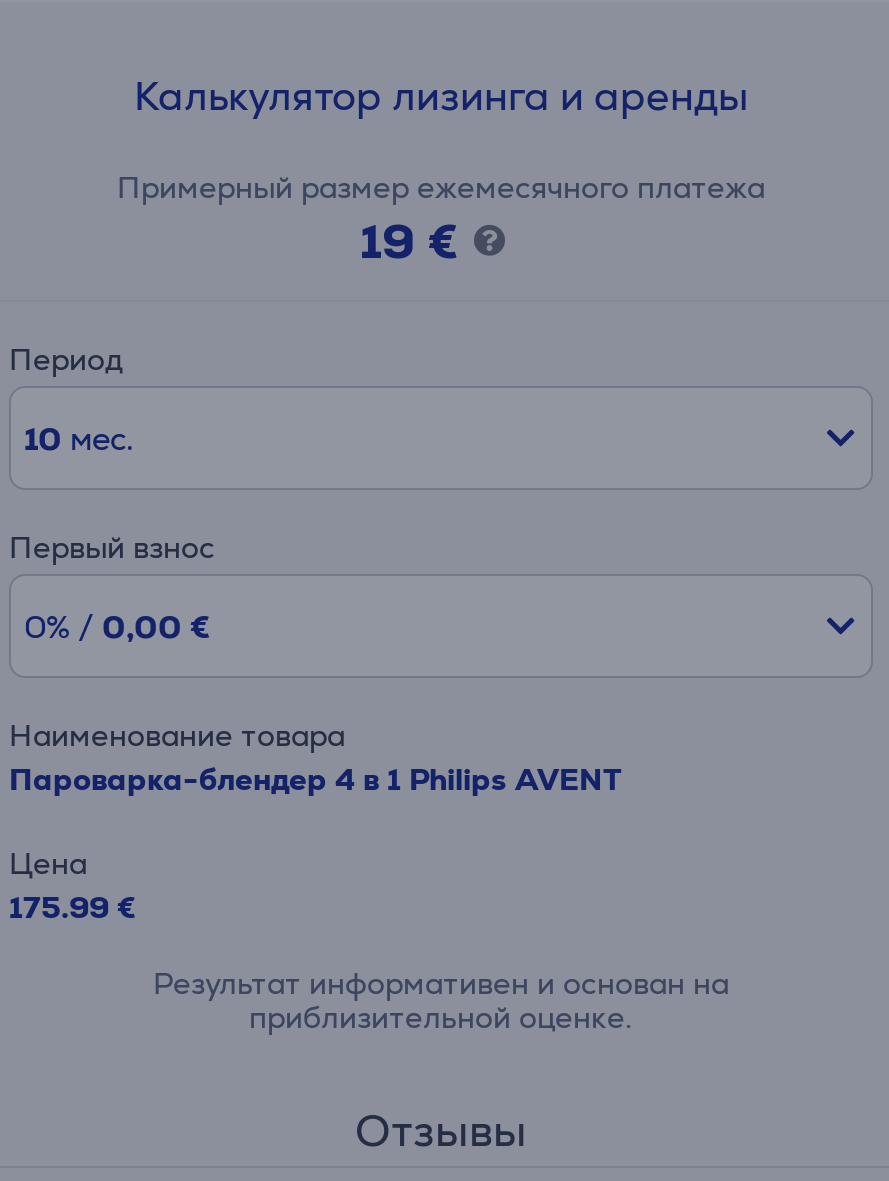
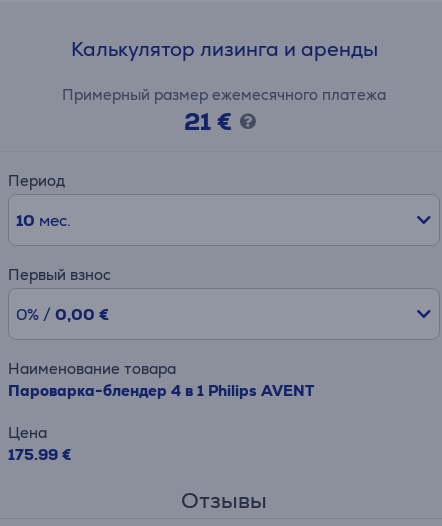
[360,210,458,272] 19 € -> [184,106,232,137] 21 €
[153,964,729,1036] Результат информативен и основан на | приблизительной оценке. -> none

